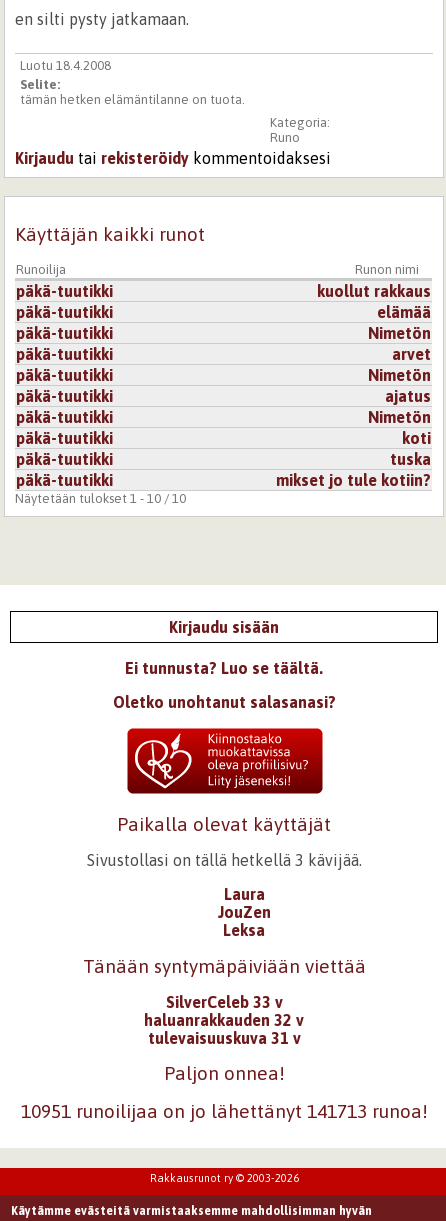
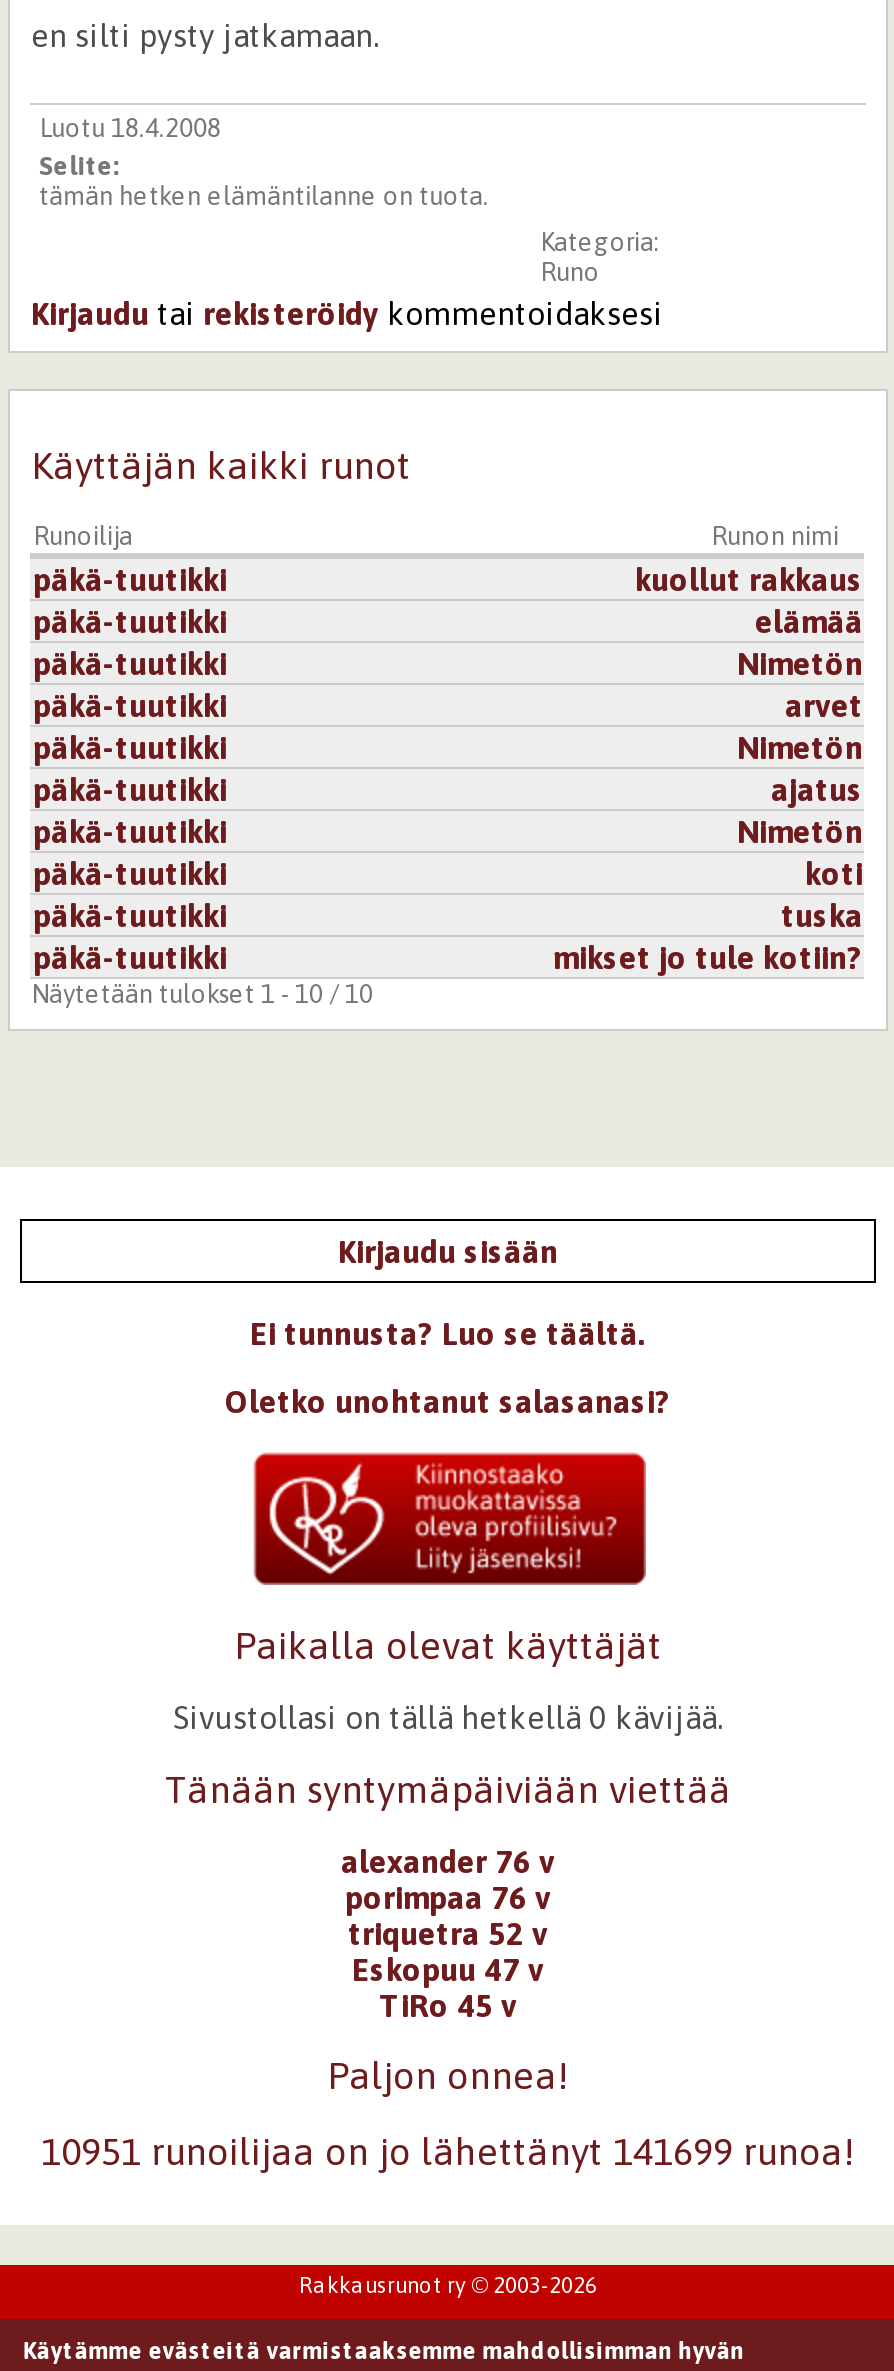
[86,851,361,939] Sivustollasi on tällä hetkellä 3 kävijää. | Laura | JouZen | Leksa -> [173,1699,723,1735] Sivustollasi on tällä hetkellä 0 kävijää.
moved [82,955,365,977] -> [165,1767,731,1811]: Tänään syntymäpäiviään viettää
[144,993,304,1047] SilverCeleb 33 v | haluanrakkauden 32 v | tulevaisuuskuva 31 v -> [341,1842,555,2022] alexander 76 v | porimpaa 76 v | triquetra 52 v | Eskopuu 47 v | TiRo 45 v
[20,1100,427,1122] 10951 runoilijaa on jo lähettänyt 141713 runoa! -> [41,2129,855,2173] 10951 runoilijaa on jo lähettänyt 141699 runoa!

